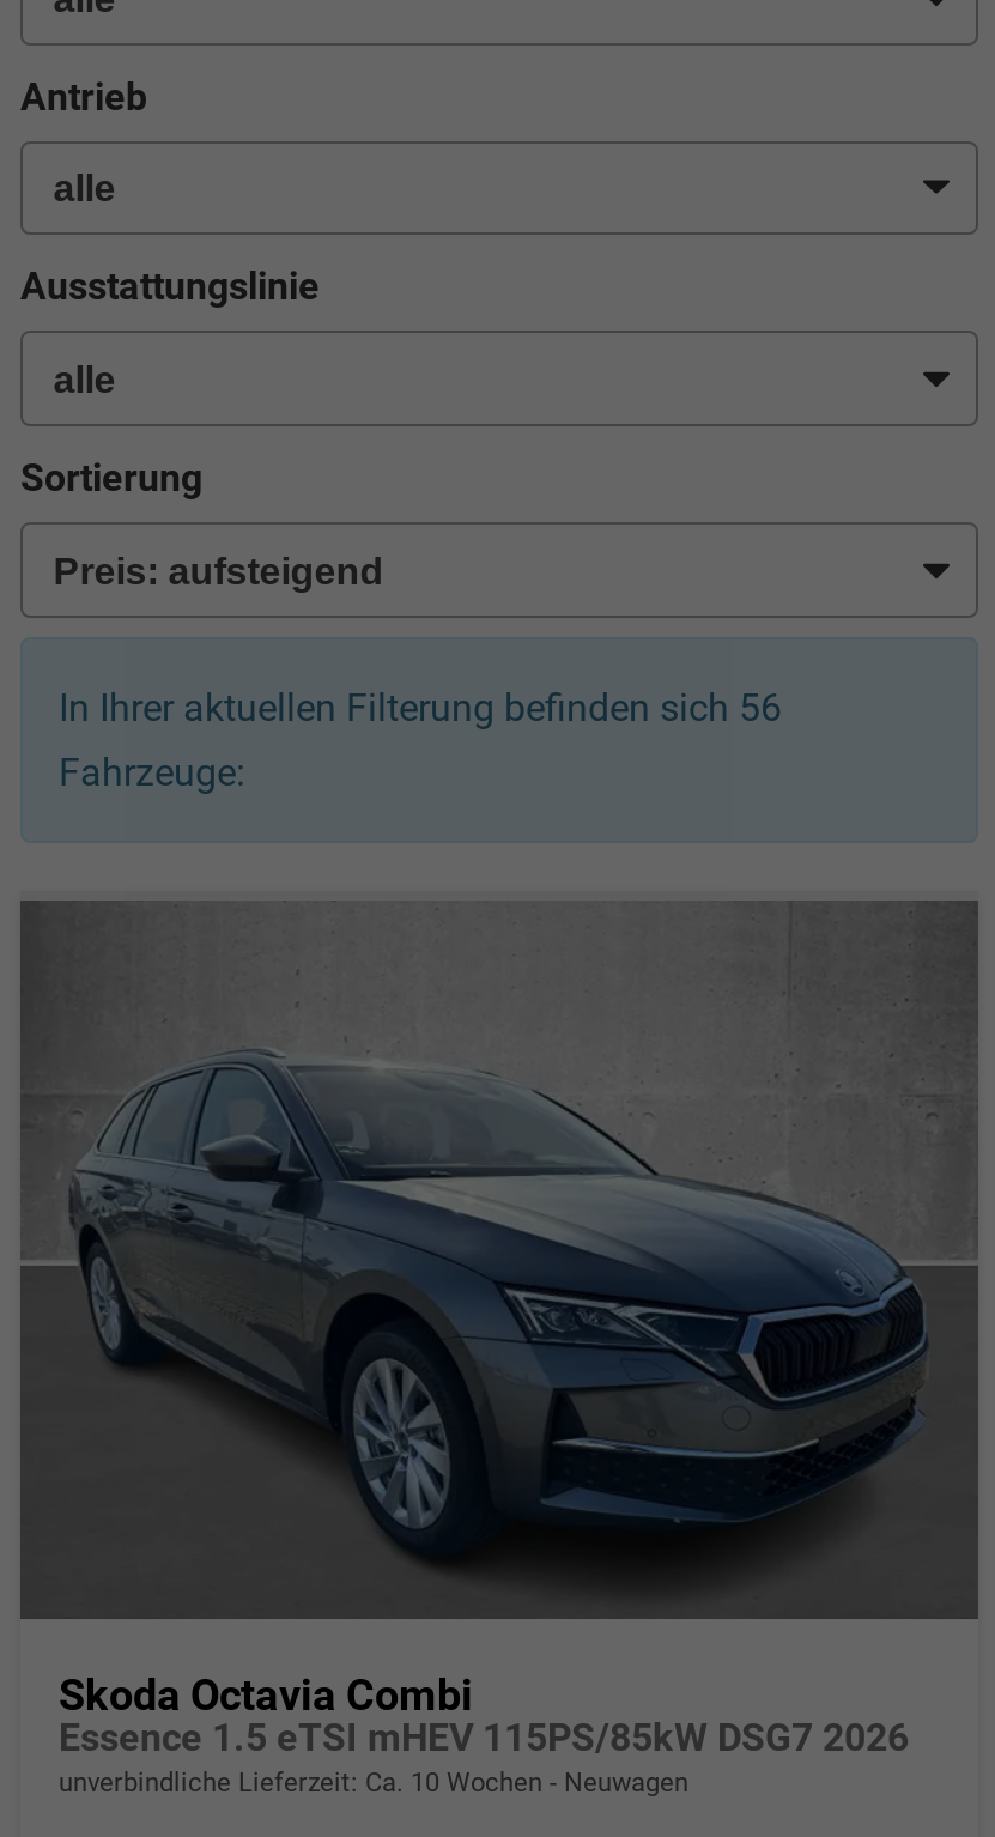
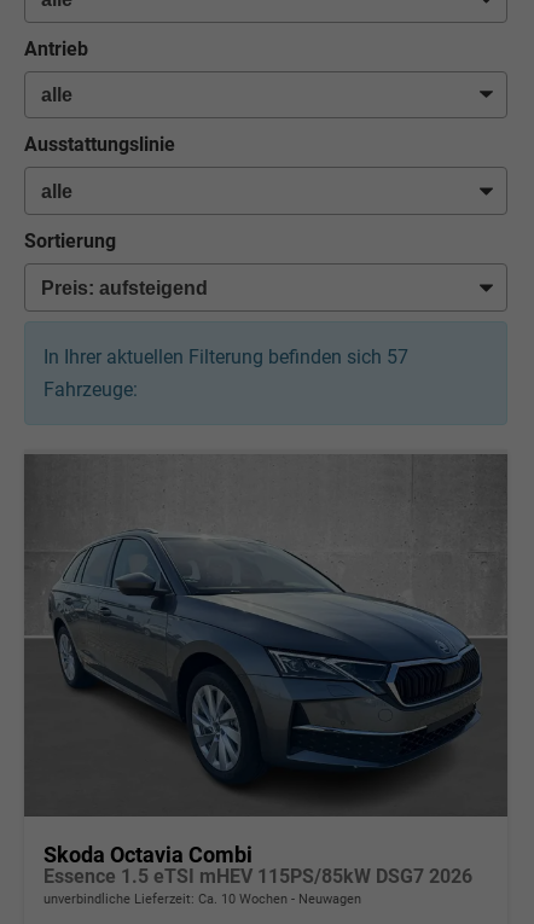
[59,684,782,730] In Ihrer aktuellen Filterung befinden sich 56 -> [43,345,408,368] In Ihrer aktuellen Filterung befinden sich 57

